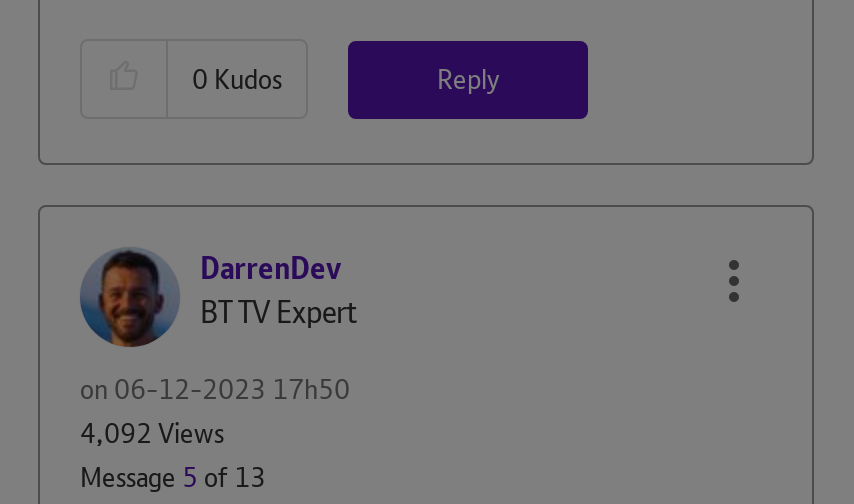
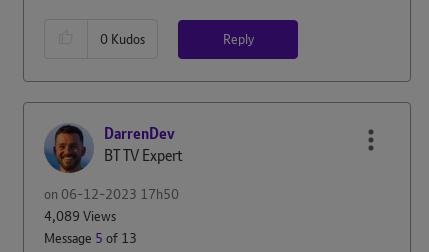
[80,415,224,451] 4,092 Views -> [44,207,116,225] 4,089 Views

